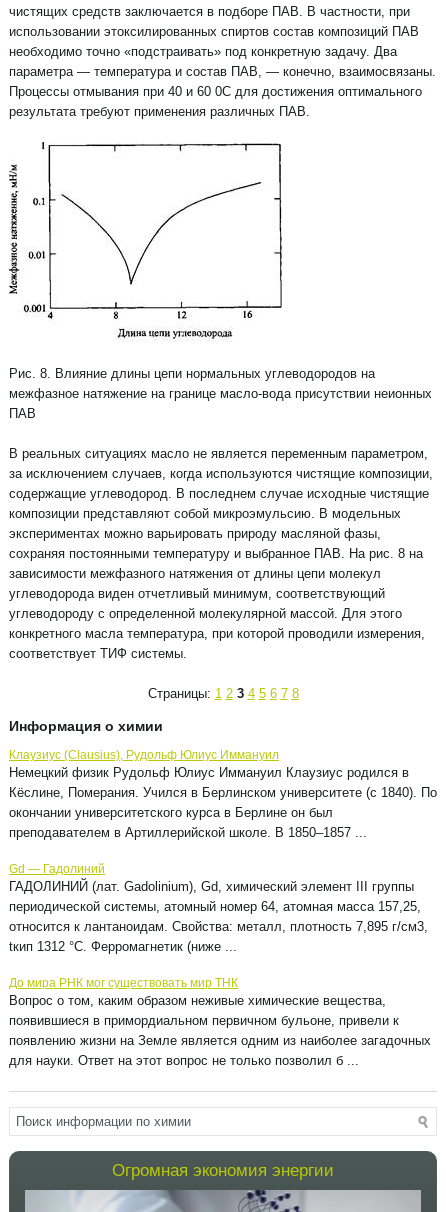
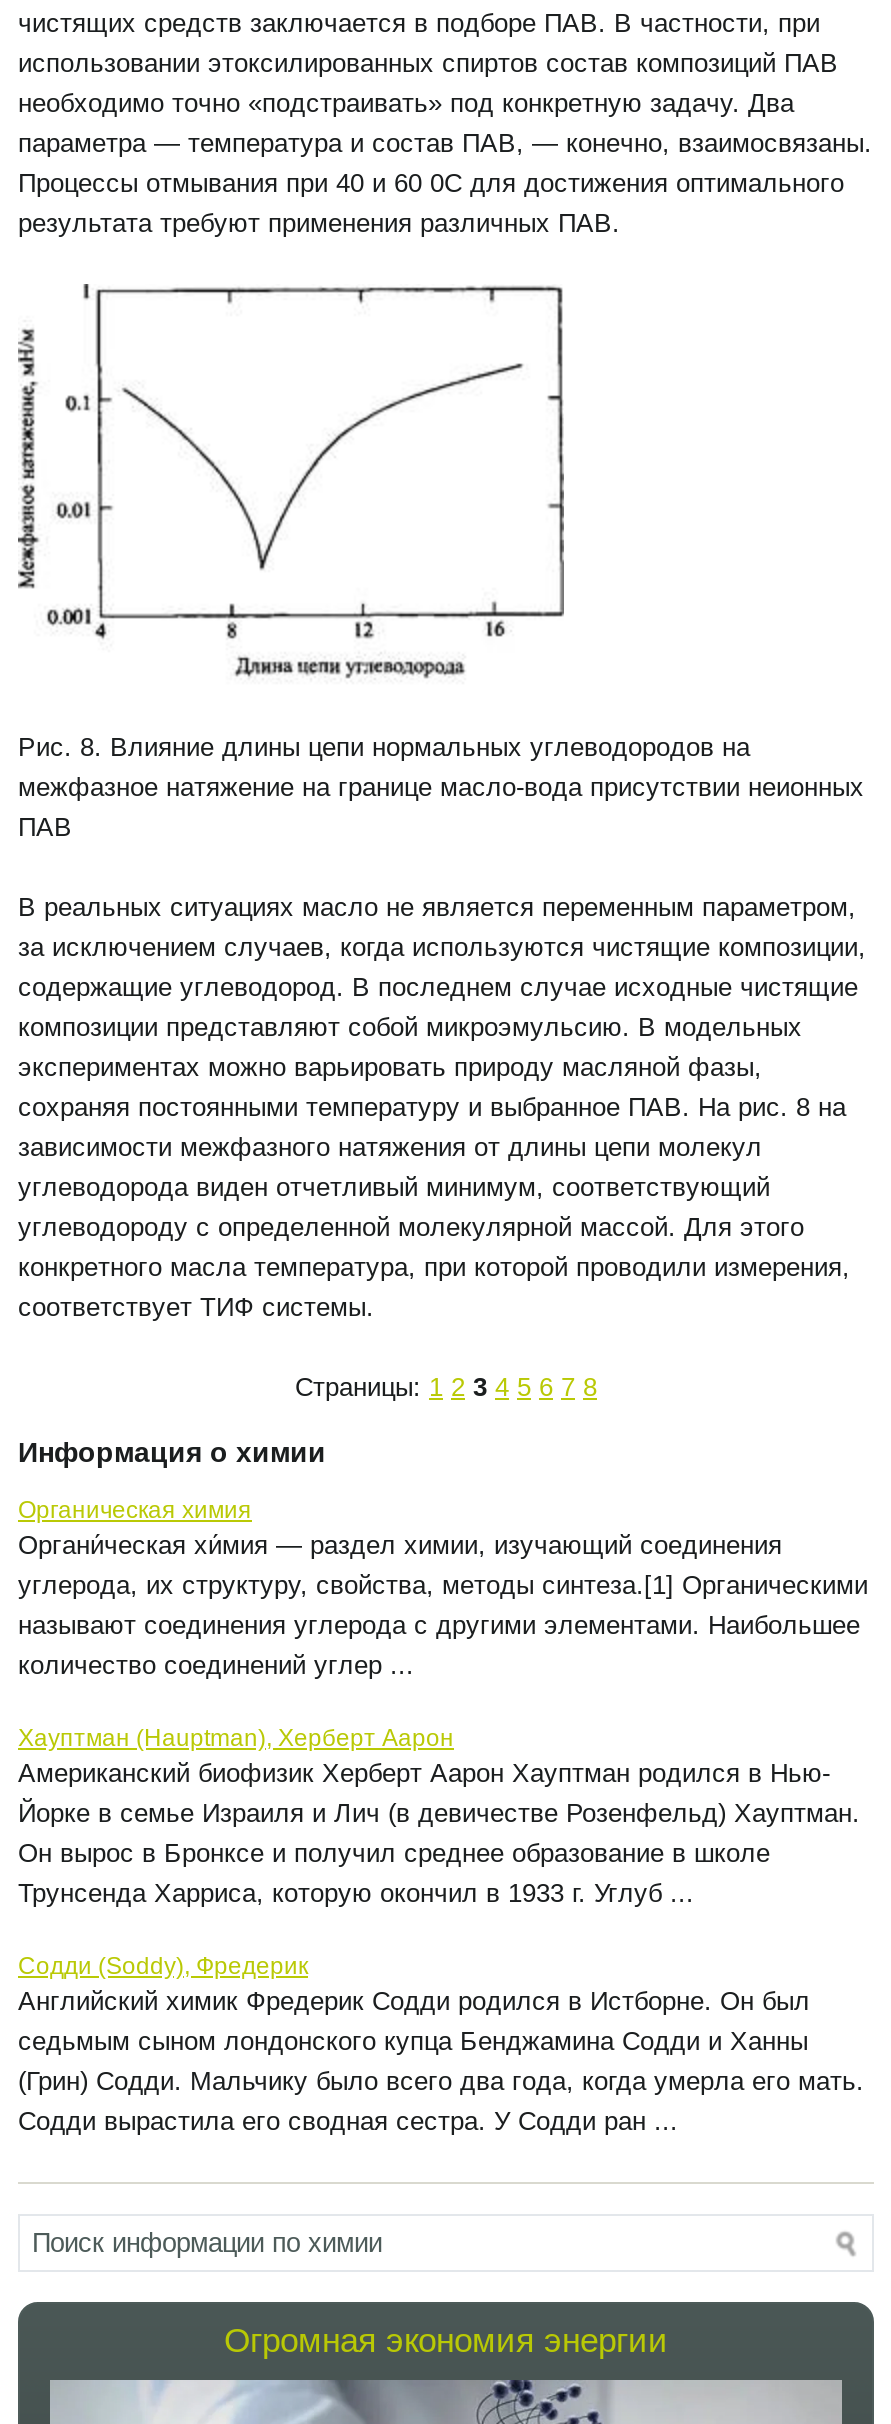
[9,748,437,840] Клаузиус (Clausius), Рудольф Юлиус Иммануил | Немецкий физик Рудольф Юлиус Иммануил Клаузиус родился в | Кёслине, Померания. Учился в Берлинском университете (с 1840). По | окончании университетского курса в Берлине он был | преподавателем в Артиллерийской школе. В 1850–1857 ... -> [18,1496,868,1680] Органическая химия | Органи́ческая хи́мия — раздел химии, изучающий соединения | углерода, их структуру, свойства, методы синтеза.[1] Органическими | называют соединения углерода с другими элементами. Наибольшее | количество соединений углер ...
[9,862,428,954] Gd — Гадолиний | ГАДОЛИНИЙ (лат. Gadolinium), Gd, химический элемент III группы | периодической системы, атомный номер 64, атомная масса 157,25, | относится к лантаноидам. Свойства: металл, плотность 7,895 г/см3, | tкип 1312 °С. Ферромагнетик (ниже ... -> [18,1724,860,1908] Хауптман (Hauptman), Херберт Аарон | Американский биофизик Херберт Аарон Хауптман родился в Нью- | Йорке в семье Израиля и Лич (в девичестве Розенфельд) Хауптман. | Он вырос в Бронксе и получил среднее образование в школе | Трунсенда Харриса, которую окончил в 1933 г. Углуб ...
[9,976,431,1068] До мира РНК мог существовать мир ТНК | Вопрос о том, каким образом неживые химические вещества, | появившиеся в примордиальном первичном бульоне, привели к | появлению жизни на Земле является одним из наиболее загадочных | для науки. Ответ на этот вопрос не только позволил б ... -> [18,1952,864,2136] Содди (Soddy), Фредерик | Английский химик Фредерик Содди родился в Истборне. Он был | седьмым сыном лондонского купца Бенджамина Содди и Ханны | (Грин) Содди. Мальчику было всего два года, когда умерла его мать. | Содди вырастила его сводная сестра. У Содди ран ...

